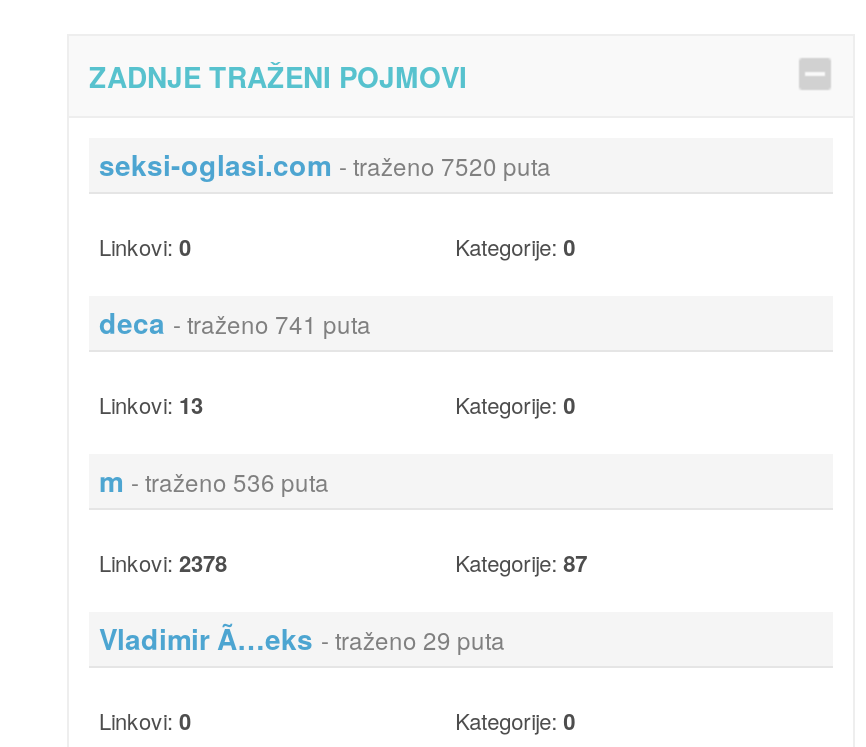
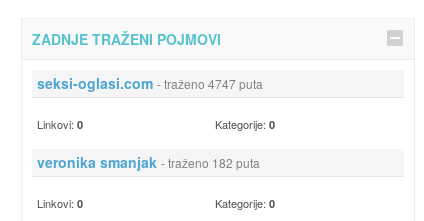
[99,144,551,184] seksi-oglasi.com - traženo 7520 puta -> [37,73,263,93] seksi-oglasi.com - traženo 4747 puta
[99,302,587,658] deca - traženo 741 puta | Linkovi: 13 | Kategorije: 0 | m - traženo 536 puta | Linkovi: 2378 | Kategorije: 87 | Vladimir Ã…eks - traženo 29 puta -> [37,152,260,172] veronika smanjak - traženo 182 puta

